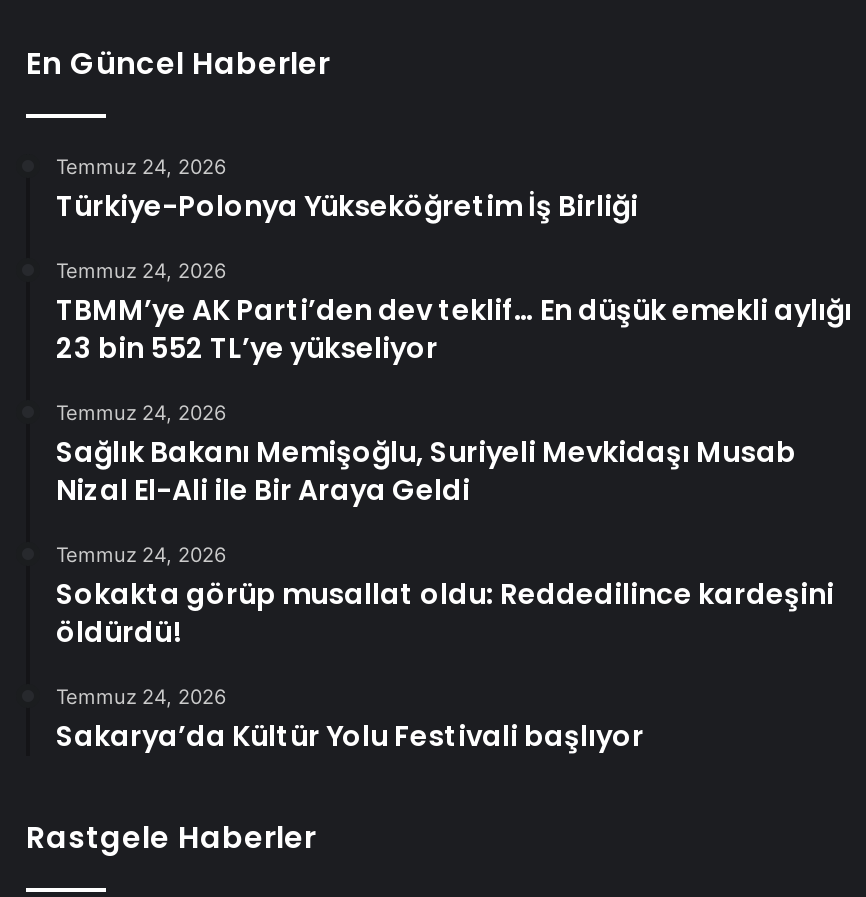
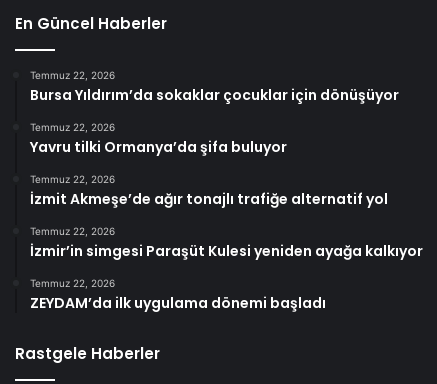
[56,154,638,226] Temmuz 24, 2026 | Türkiye-Polonya Yükseköğretim İş Birliği -> [30,69,399,105] Temmuz 22, 2026 | Bursa Yıldırım’da sokaklar çocuklar için dönüşüyor
[56,258,852,368] Temmuz 24, 2026 | TBMM’ye AK Parti’den dev teklif… En düşük emekli aylığı | 23 bin 552 TL’ye yükseliyor -> [30,121,287,157] Temmuz 22, 2026 | Yavru tilki Ormanya’da şifa buluyor
[56,400,796,510] Temmuz 24, 2026 | Sağlık Bakanı Memişoğlu, Suriyeli Mevkidaşı Musab | Nizal El-Ali ile Bir Araya Geldi -> [30,173,388,209] Temmuz 22, 2026 | İzmit Akmeşe’de ağır tonajlı trafiğe alternatif yol
[56,542,834,652] Temmuz 24, 2026 | Sokakta görüp musallat oldu: Reddedilince kardeşini | öldürdü! -> [30,225,423,261] Temmuz 22, 2026 | İzmir’in simgesi Paraşüt Kulesi yeniden ayağa kalkıyor
[56,684,644,756] Temmuz 24, 2026 | Sakarya’da Kültür Yolu Festivali başlıyor -> [30,277,326,313] Temmuz 22, 2026 | ZEYDAM’da ilk uygulama dönemi başladı

